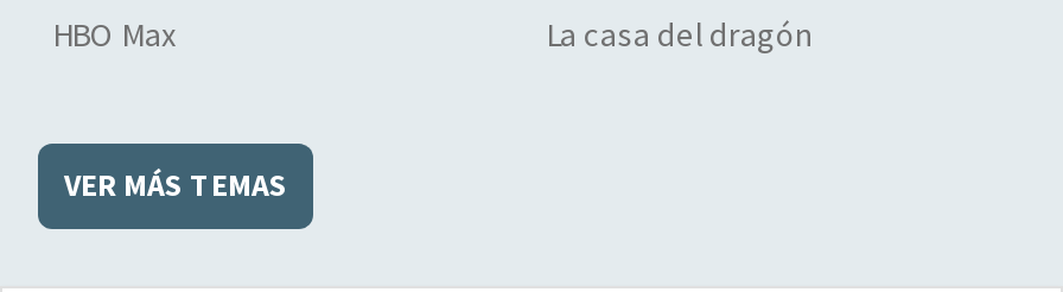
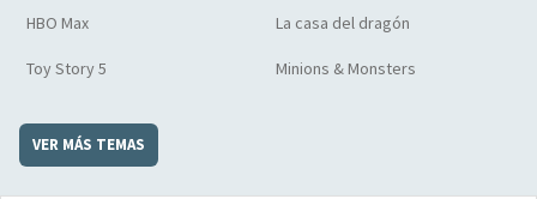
none -> [26,57,416,79] Toy Story 5 | Minions & Monsters

